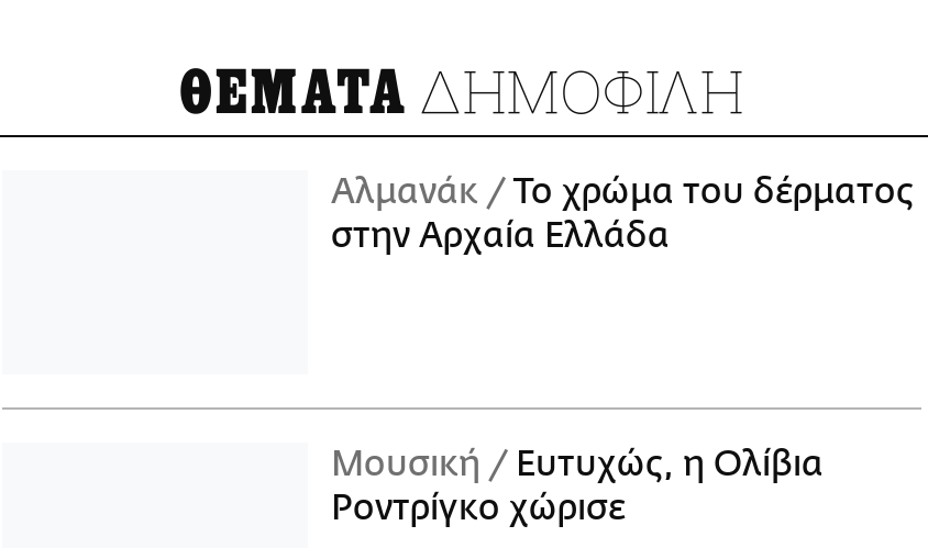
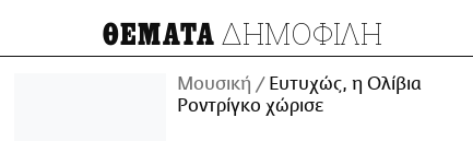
[331,172,913,256] Αλμανάκ Το χρώμα του δέρματος | στην Αρχαία Ελλάδα -> none

